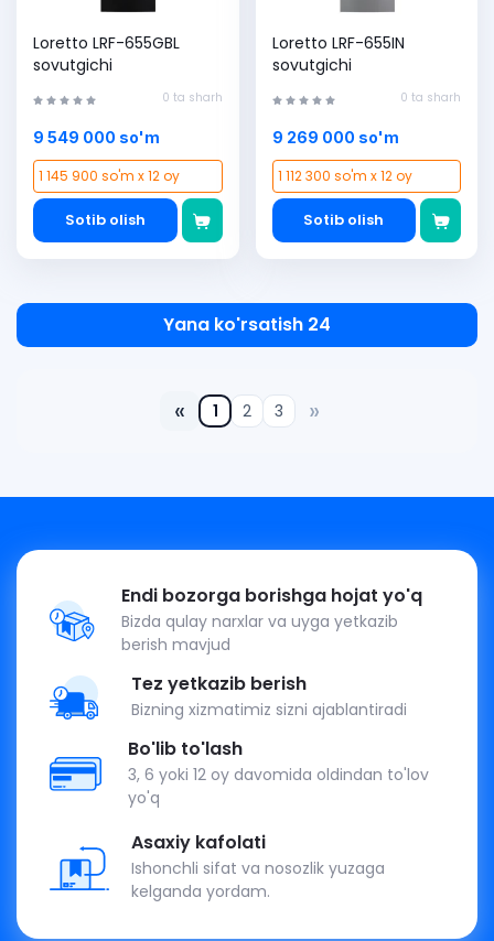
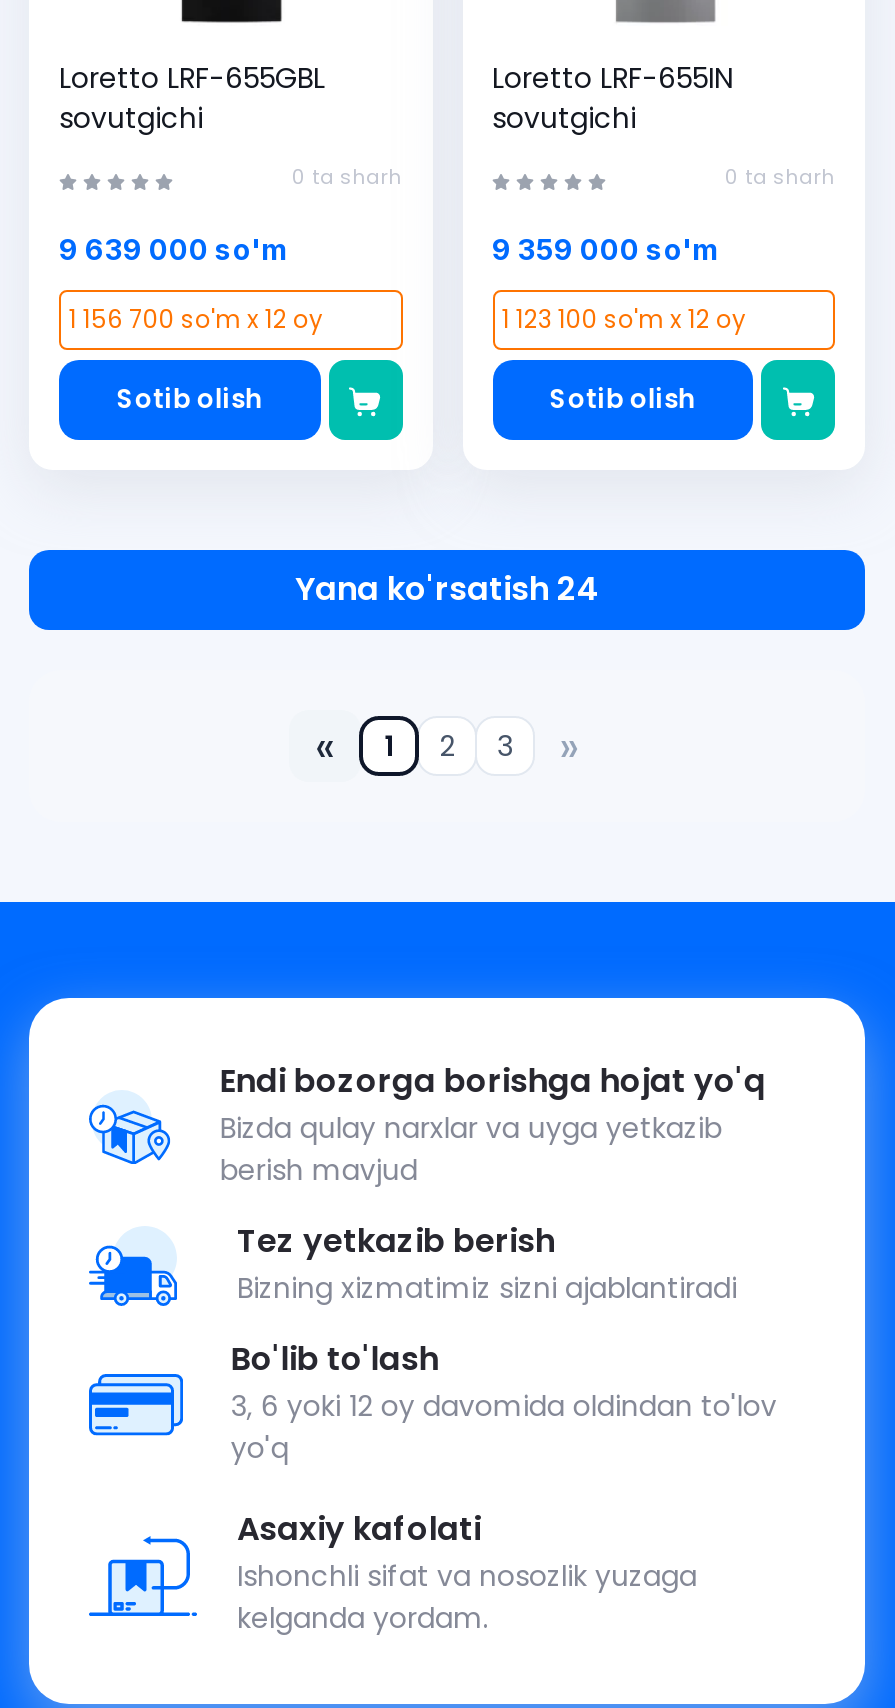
[33,128,160,147] 9 549 000 so'm -> [59,232,289,266] 9 639 000 so'm
[272,128,399,147] 9 269 000 so'm -> [492,232,720,266] 9 359 000 so'm
[39,166,180,185] 1 145 900 so'm x 12 oy -> [69,302,323,336] 1 156 700 so'm x 12 oy
[277,166,412,185] 1 112 300 so'm x 12 oy -> [502,302,746,336] 1 123 100 so'm x 12 oy

